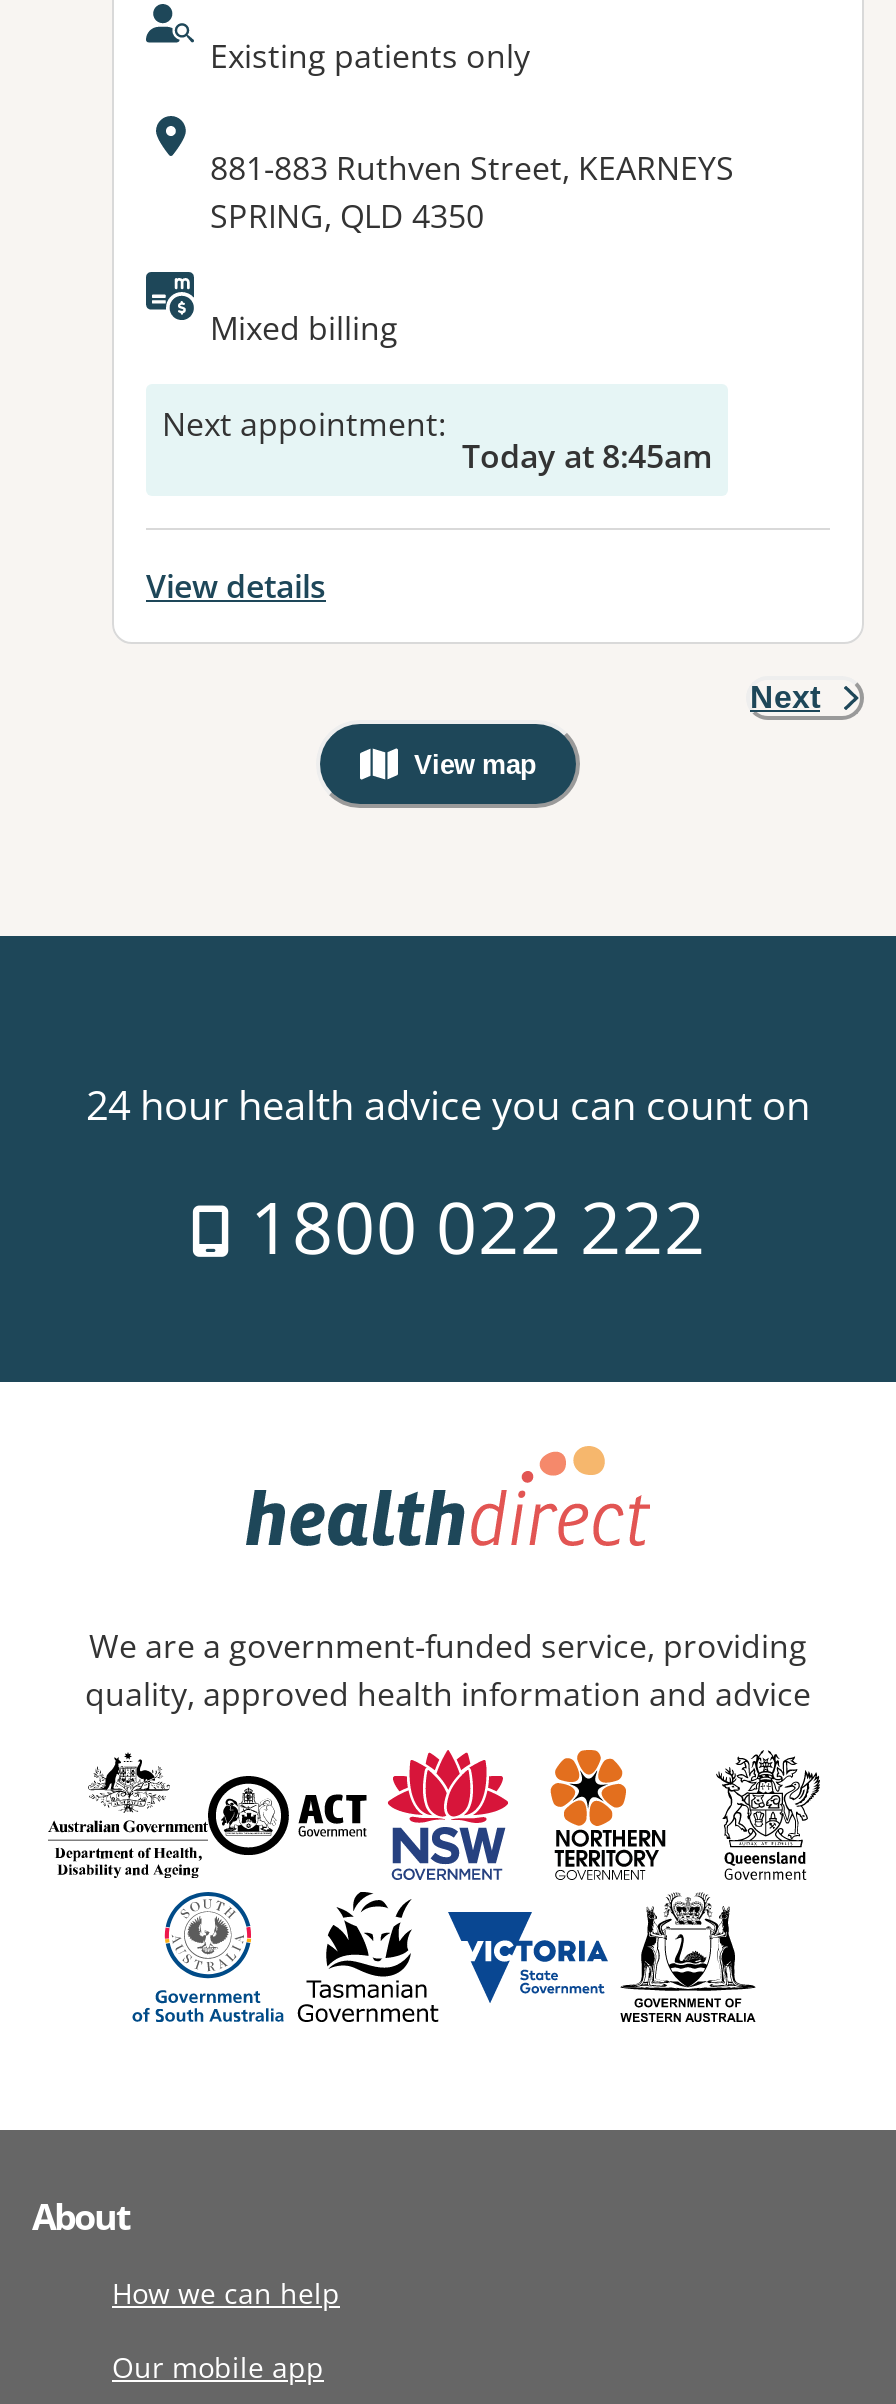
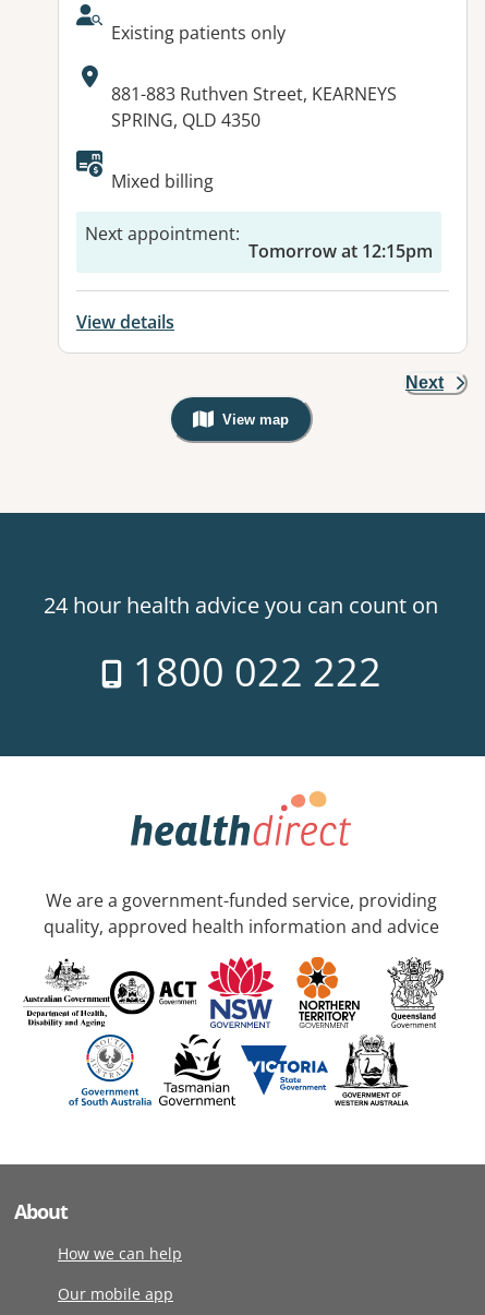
[462,435,712,479] Today at 8:45am -> [248,239,433,263] Tomorrow at 12:15pm

